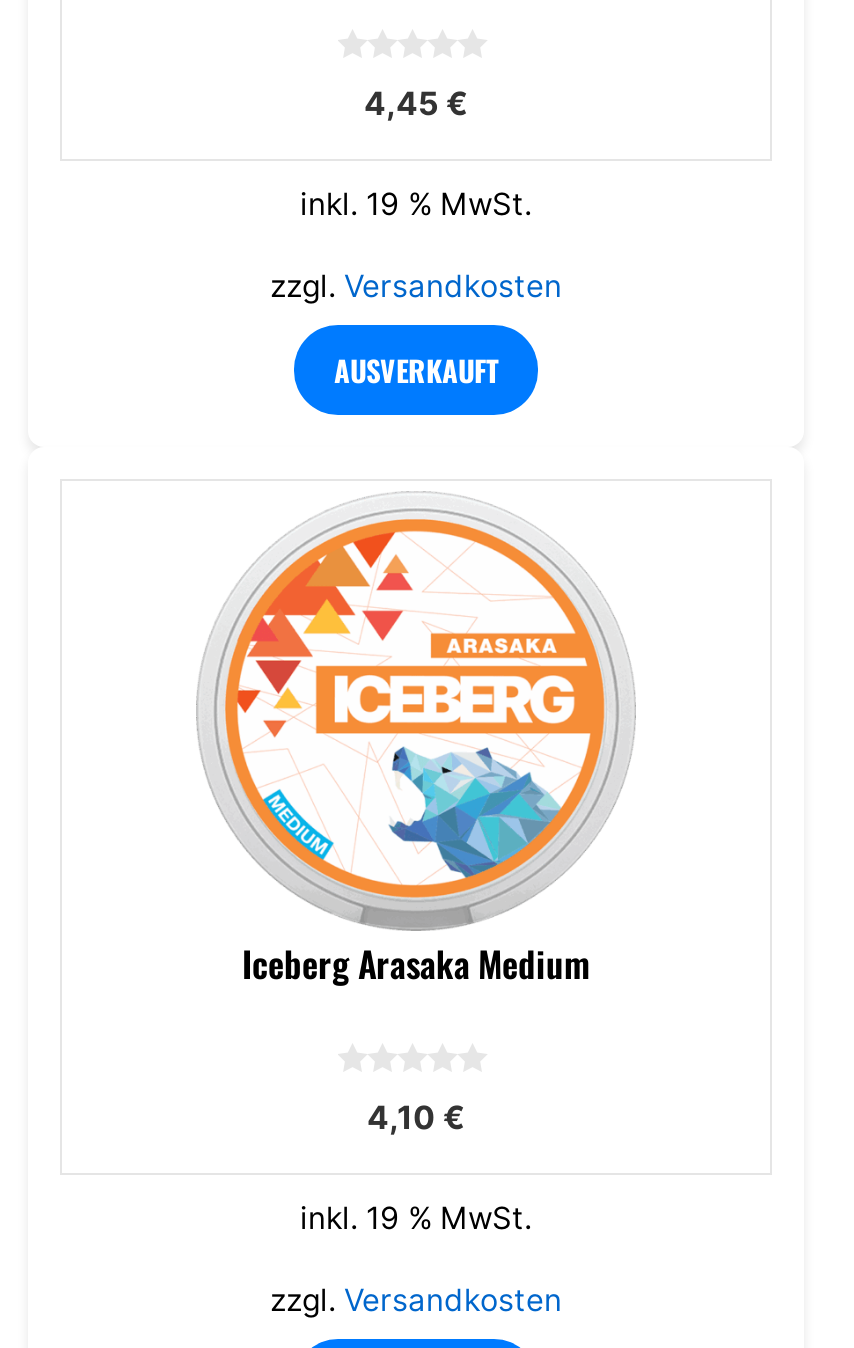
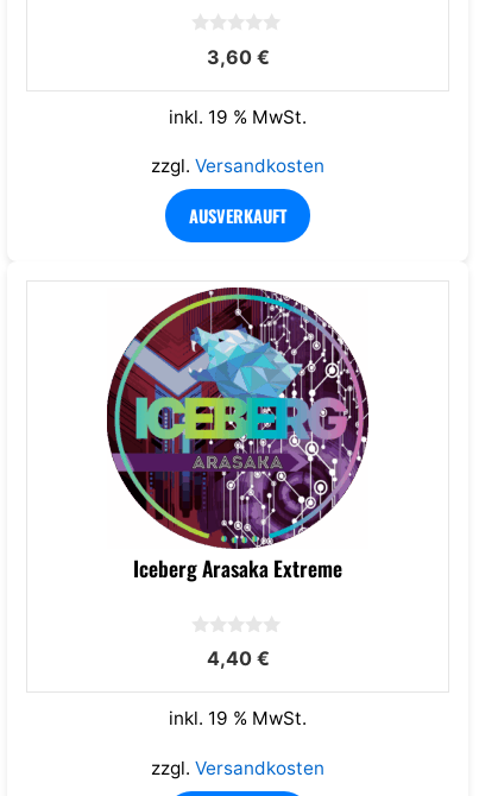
[364,83,468,123] 4,45 € -> [206,45,269,68] 3,60 €
[196,492,636,990] [image] | Iceberg Arasaka Medium -> [106,286,370,583] [image] | Iceberg Arasaka Extreme
[367,1096,465,1136] 4,10 € -> [206,647,269,670] 4,40 €

